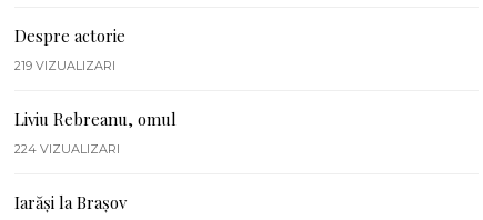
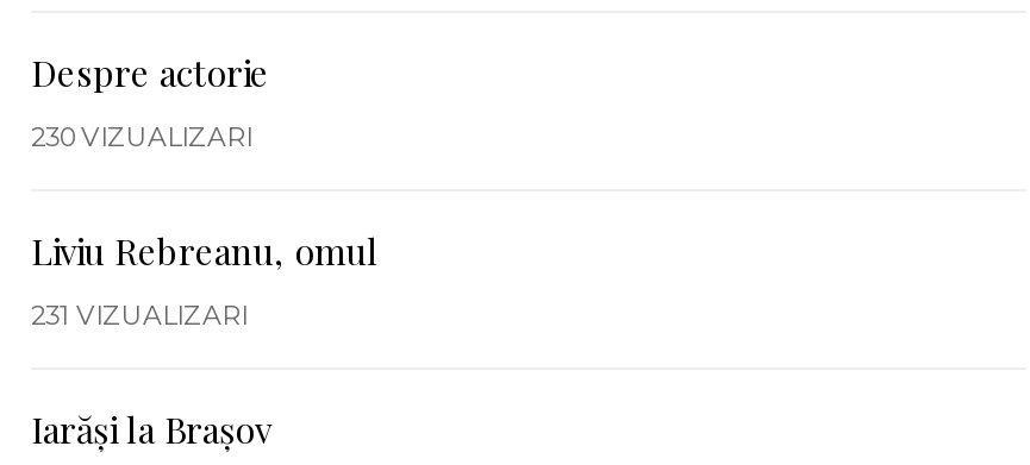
[14,58,115,74] 219 VIZUALIZARI -> [31,121,252,154] 230 VIZUALIZARI
[14,141,120,157] 224 VIZUALIZARI -> [31,299,248,332] 231 VIZUALIZARI

